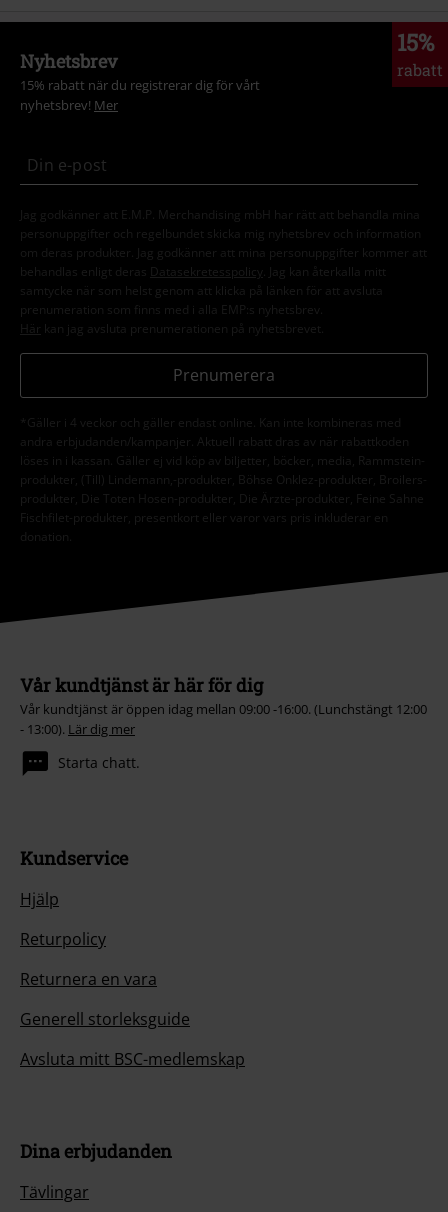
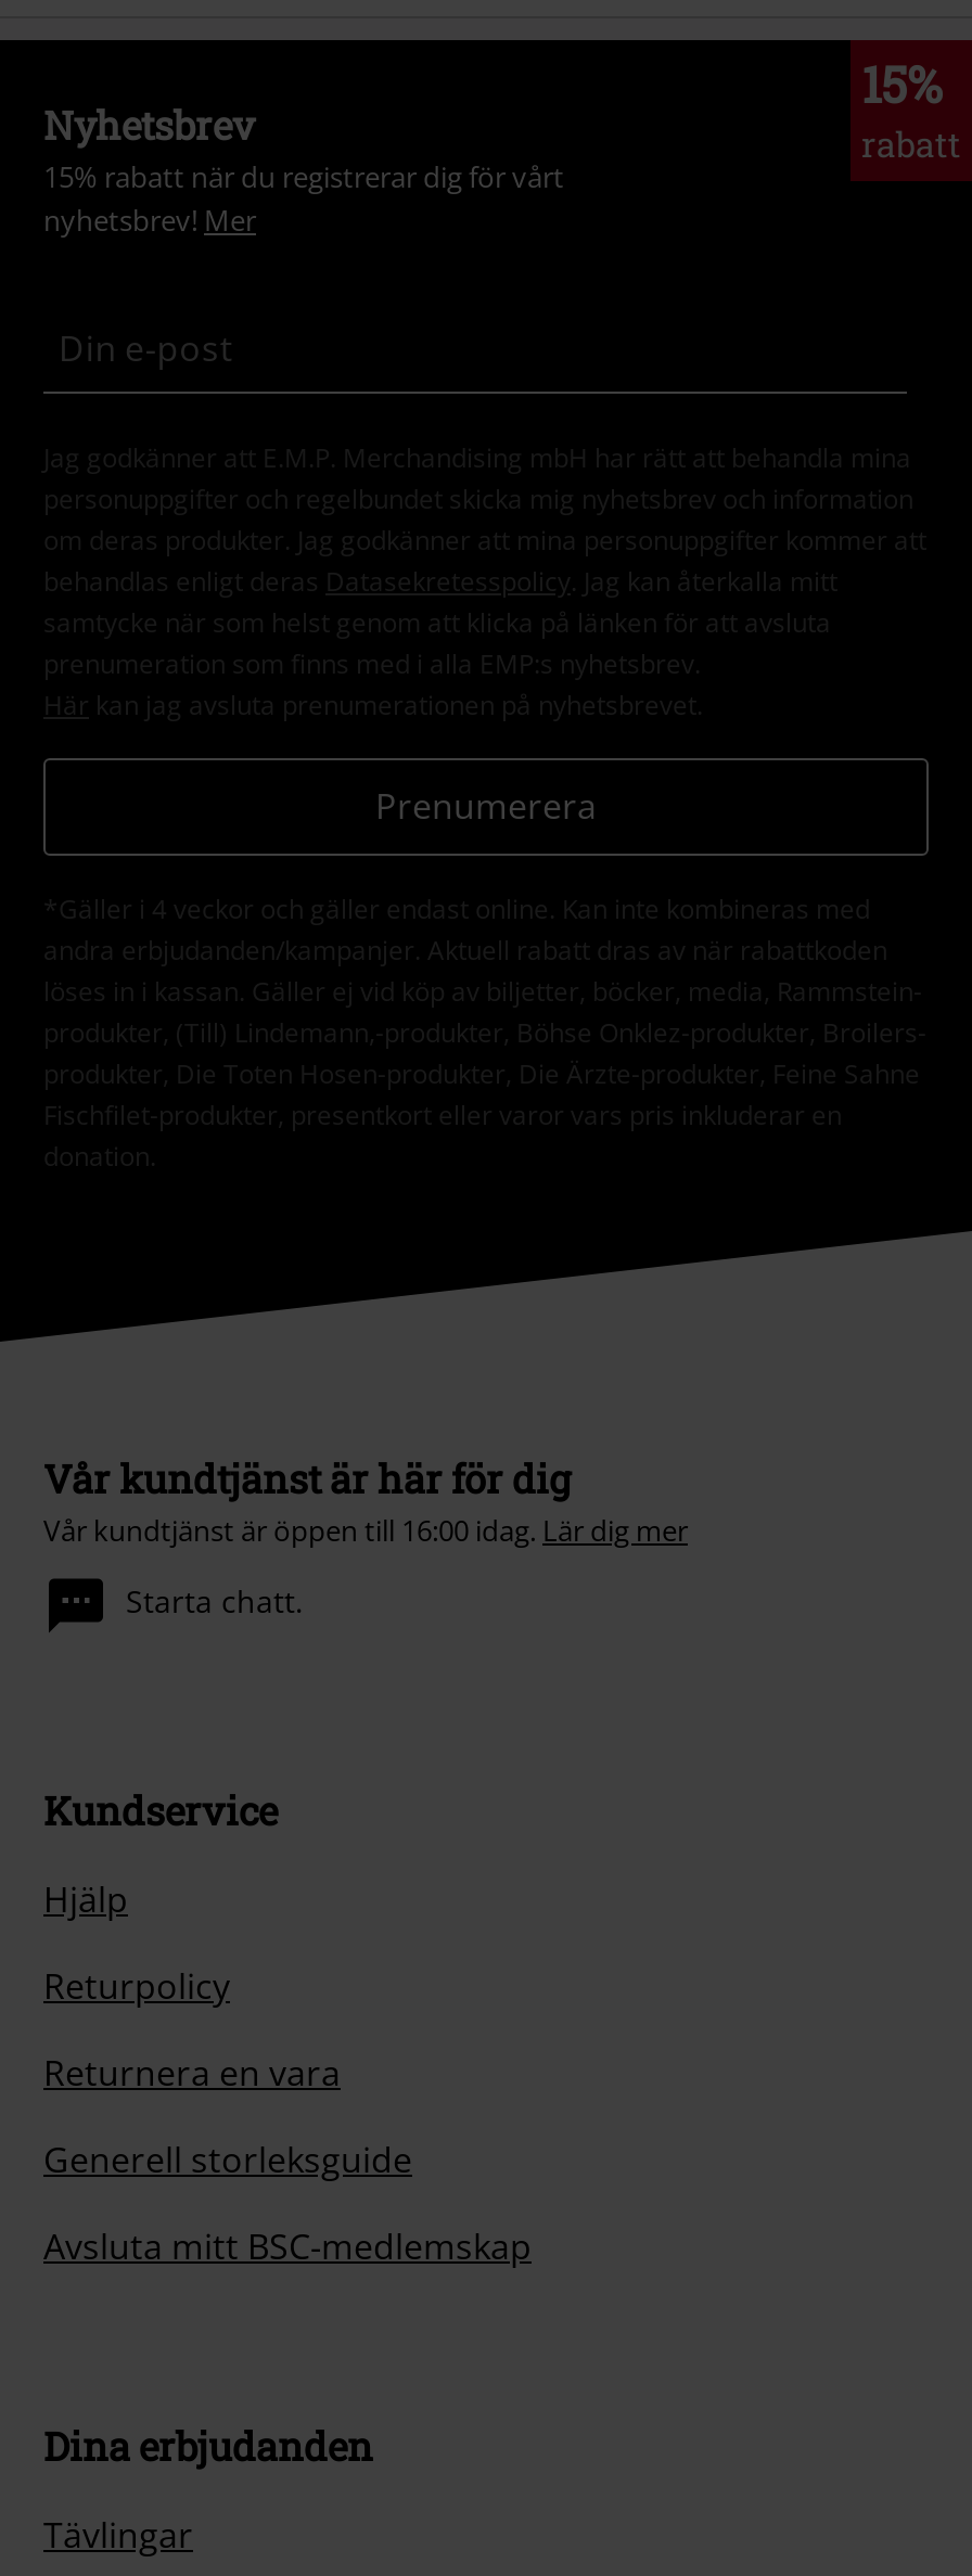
[20,700,427,738] Vår kundtjänst är öppen idag mellan 09:00 -16:00. (Lunchstängt 12:00 | - 13:00). Lär dig mer -> [43,1510,688,1549] Vår kundtjänst är öppen till 16:00 idag. Lär dig mer

